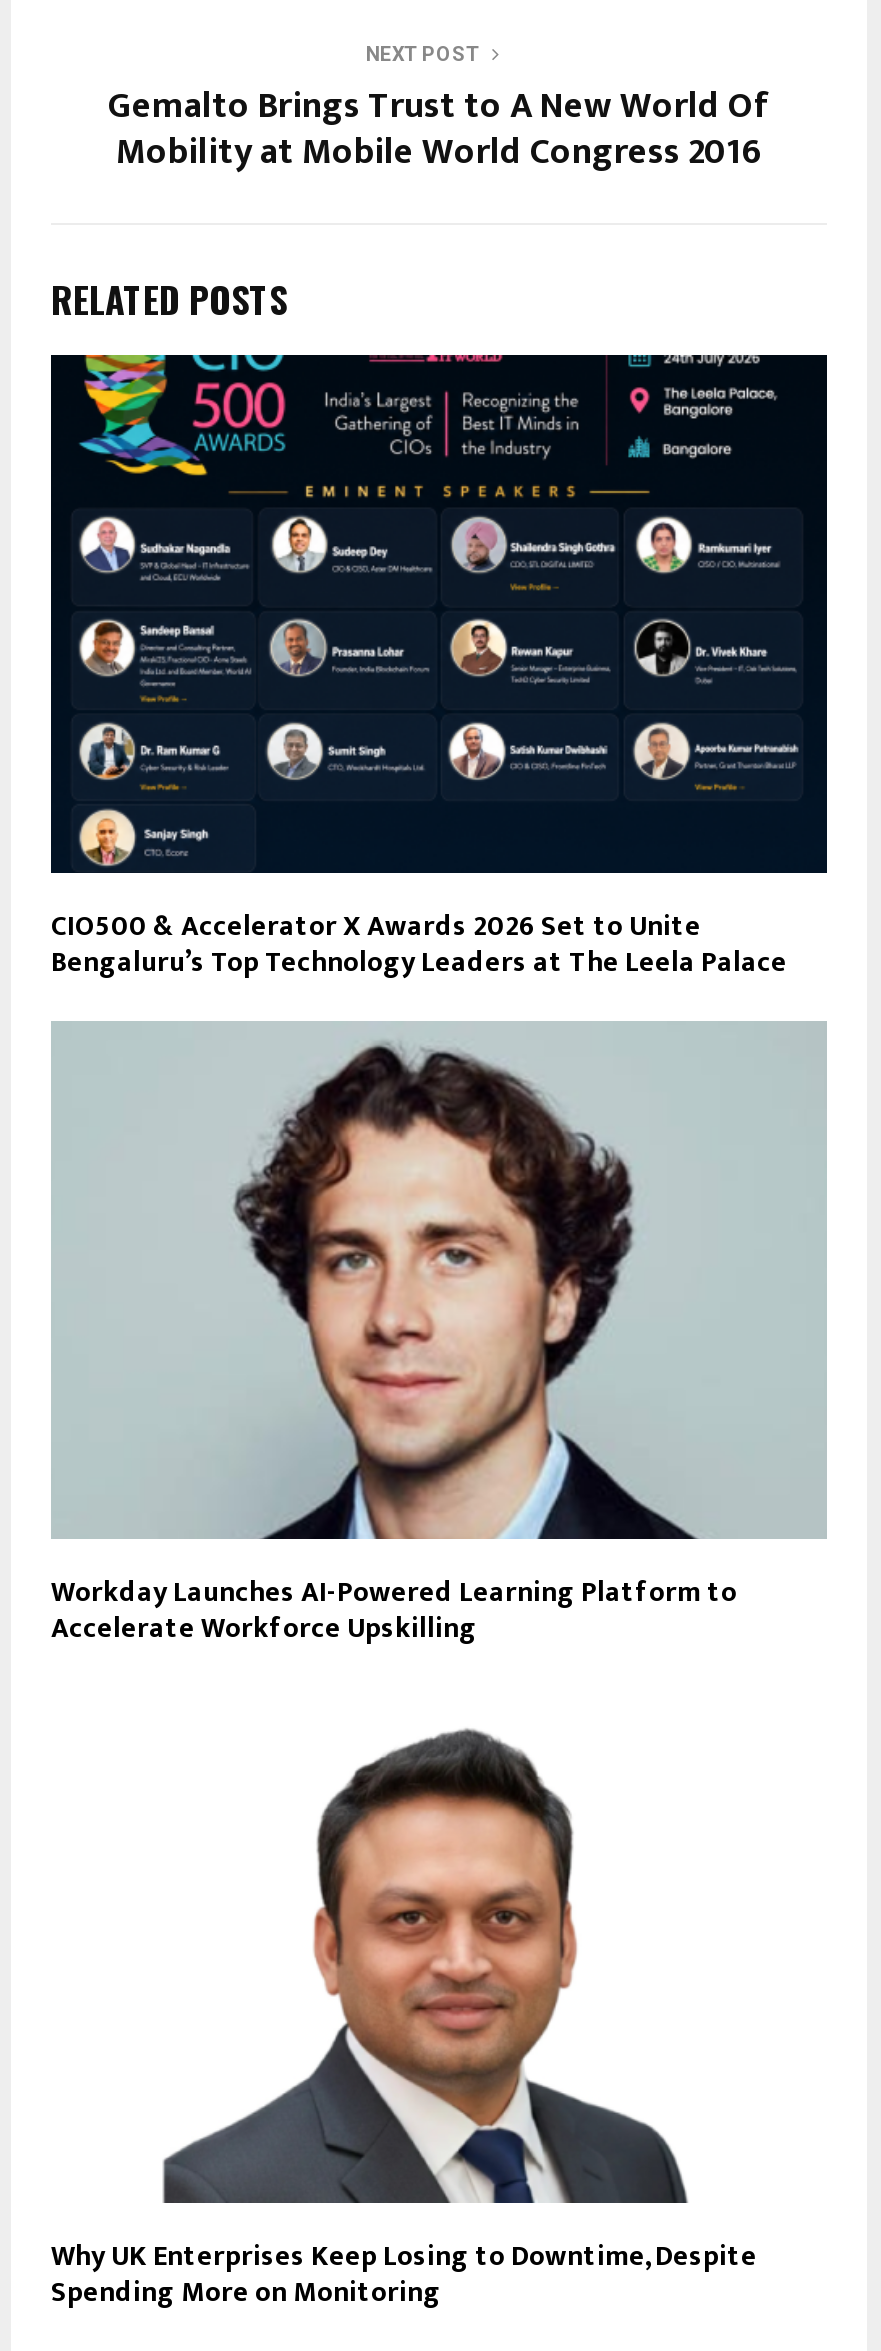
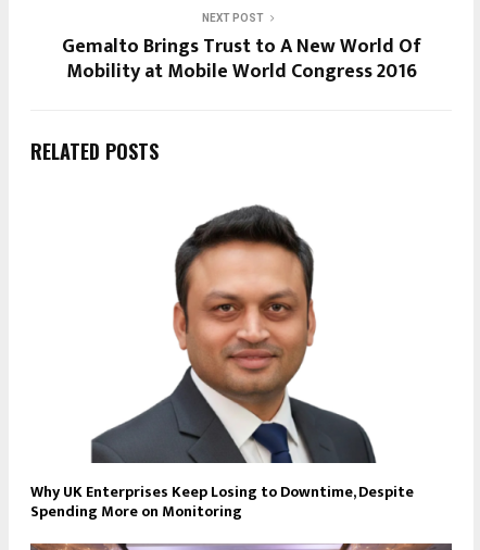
[49,353,829,985] [image] | CIO500 & Accelerator X Awards 2026 Set to Unite | Bengaluru’s Top Technology Leaders at The Leela Palace -> none
[51,1021,825,1650] [image] | Workday Launches AI-Powered Learning Platform to | Accelerate Workforce Upskilling -> none

